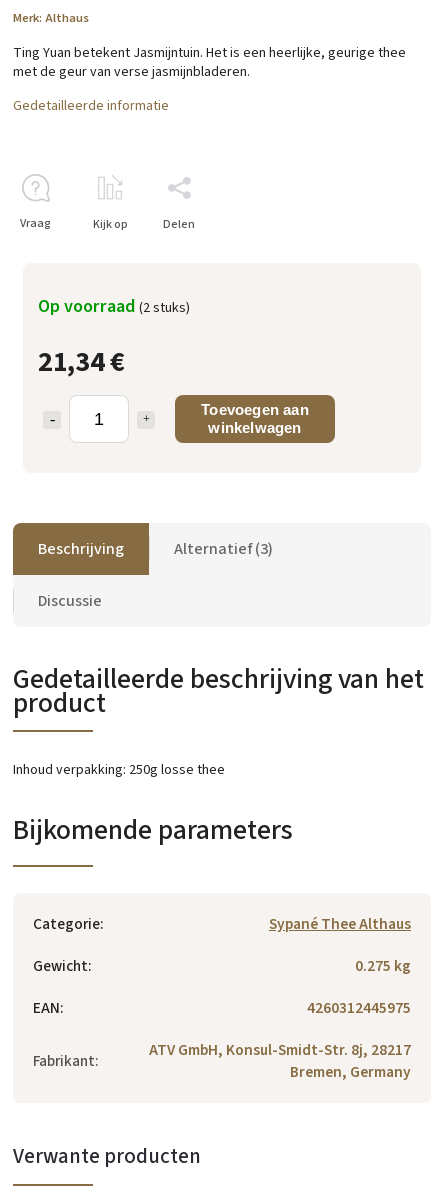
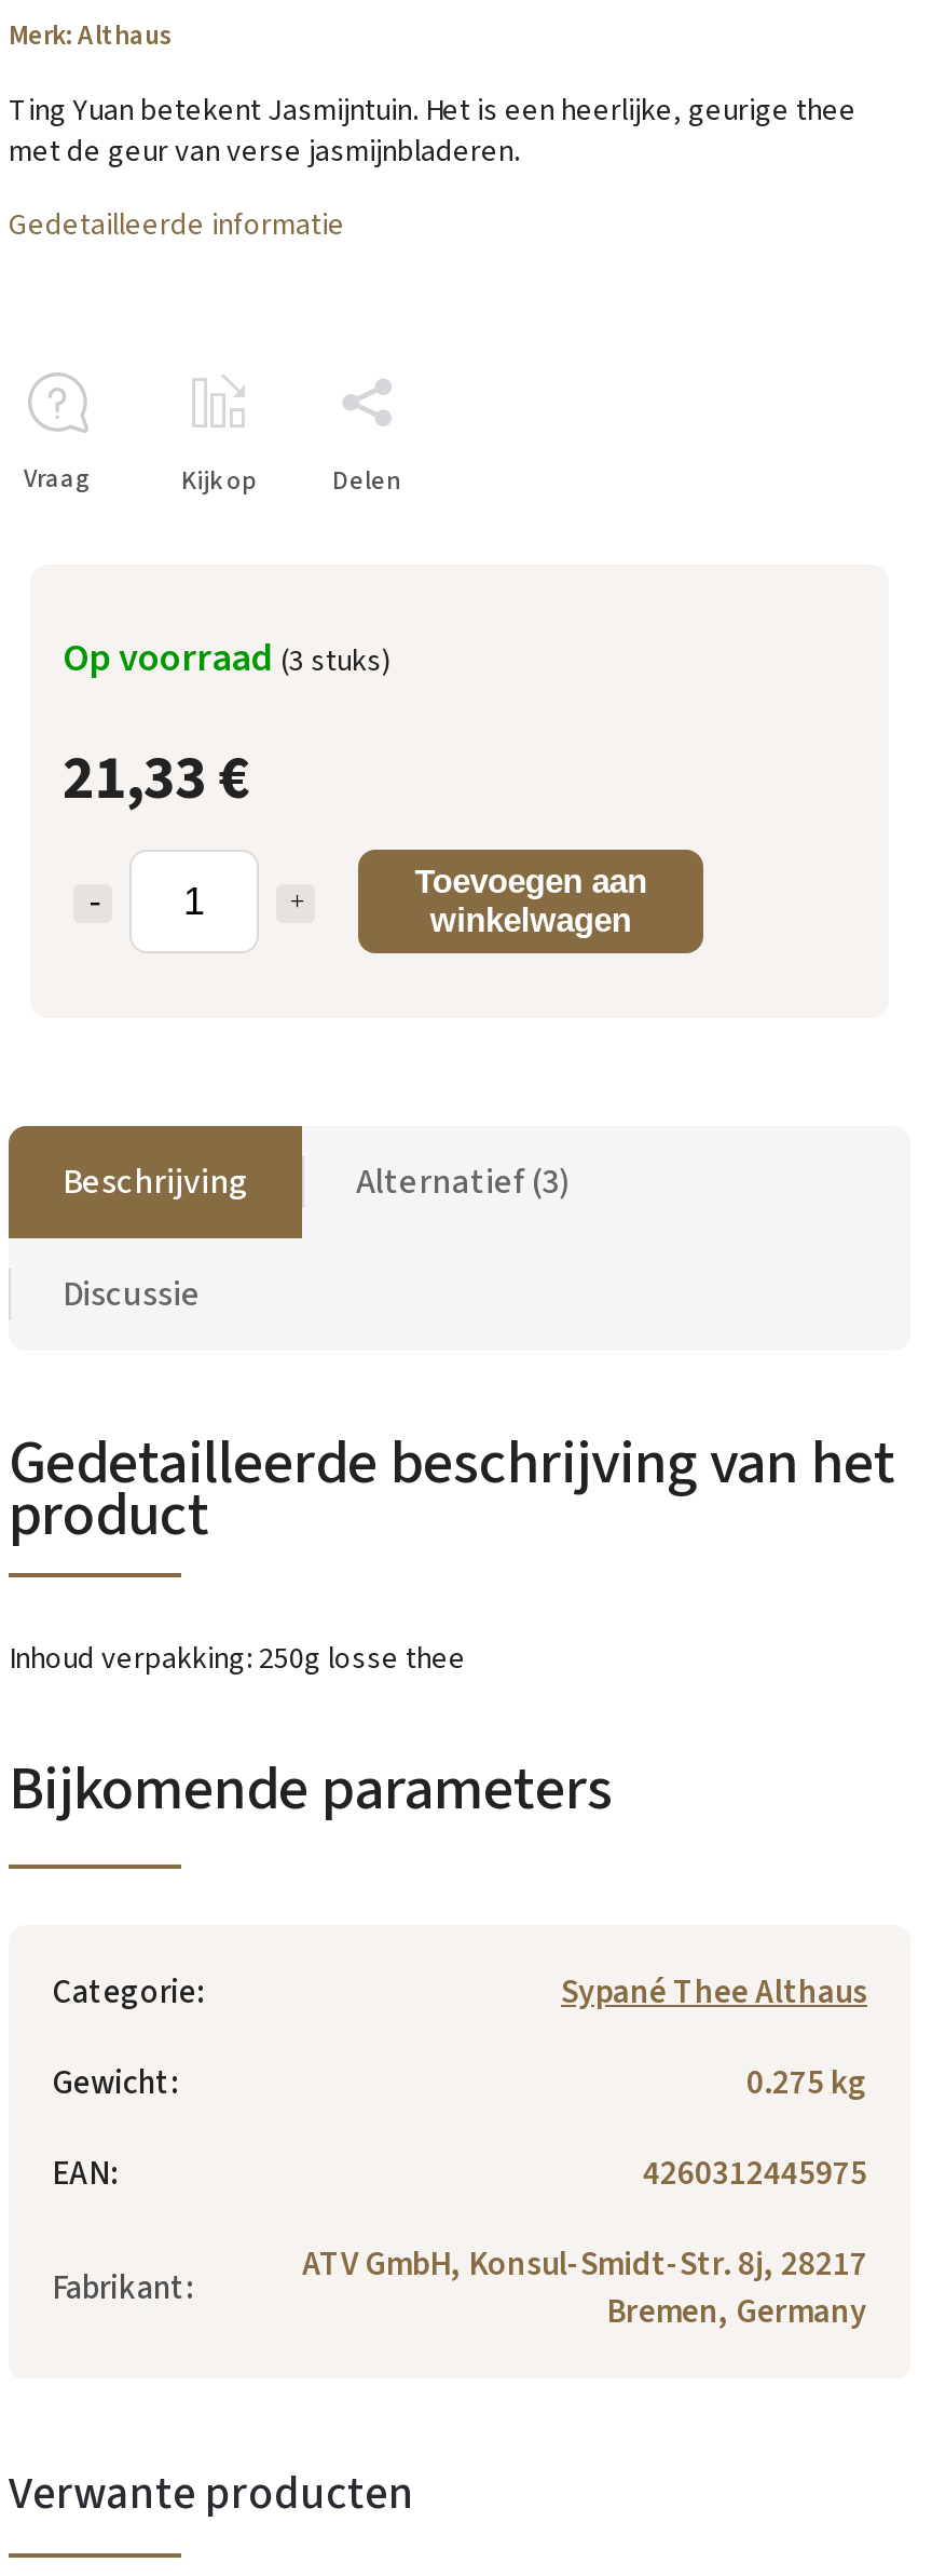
[38,292,190,318] Op voorraad (2 stuks) -> [63,628,390,684] Op voorraad (3 stuks)
[38,341,125,381] 21,34 € -> [63,734,250,821] 21,33 €

